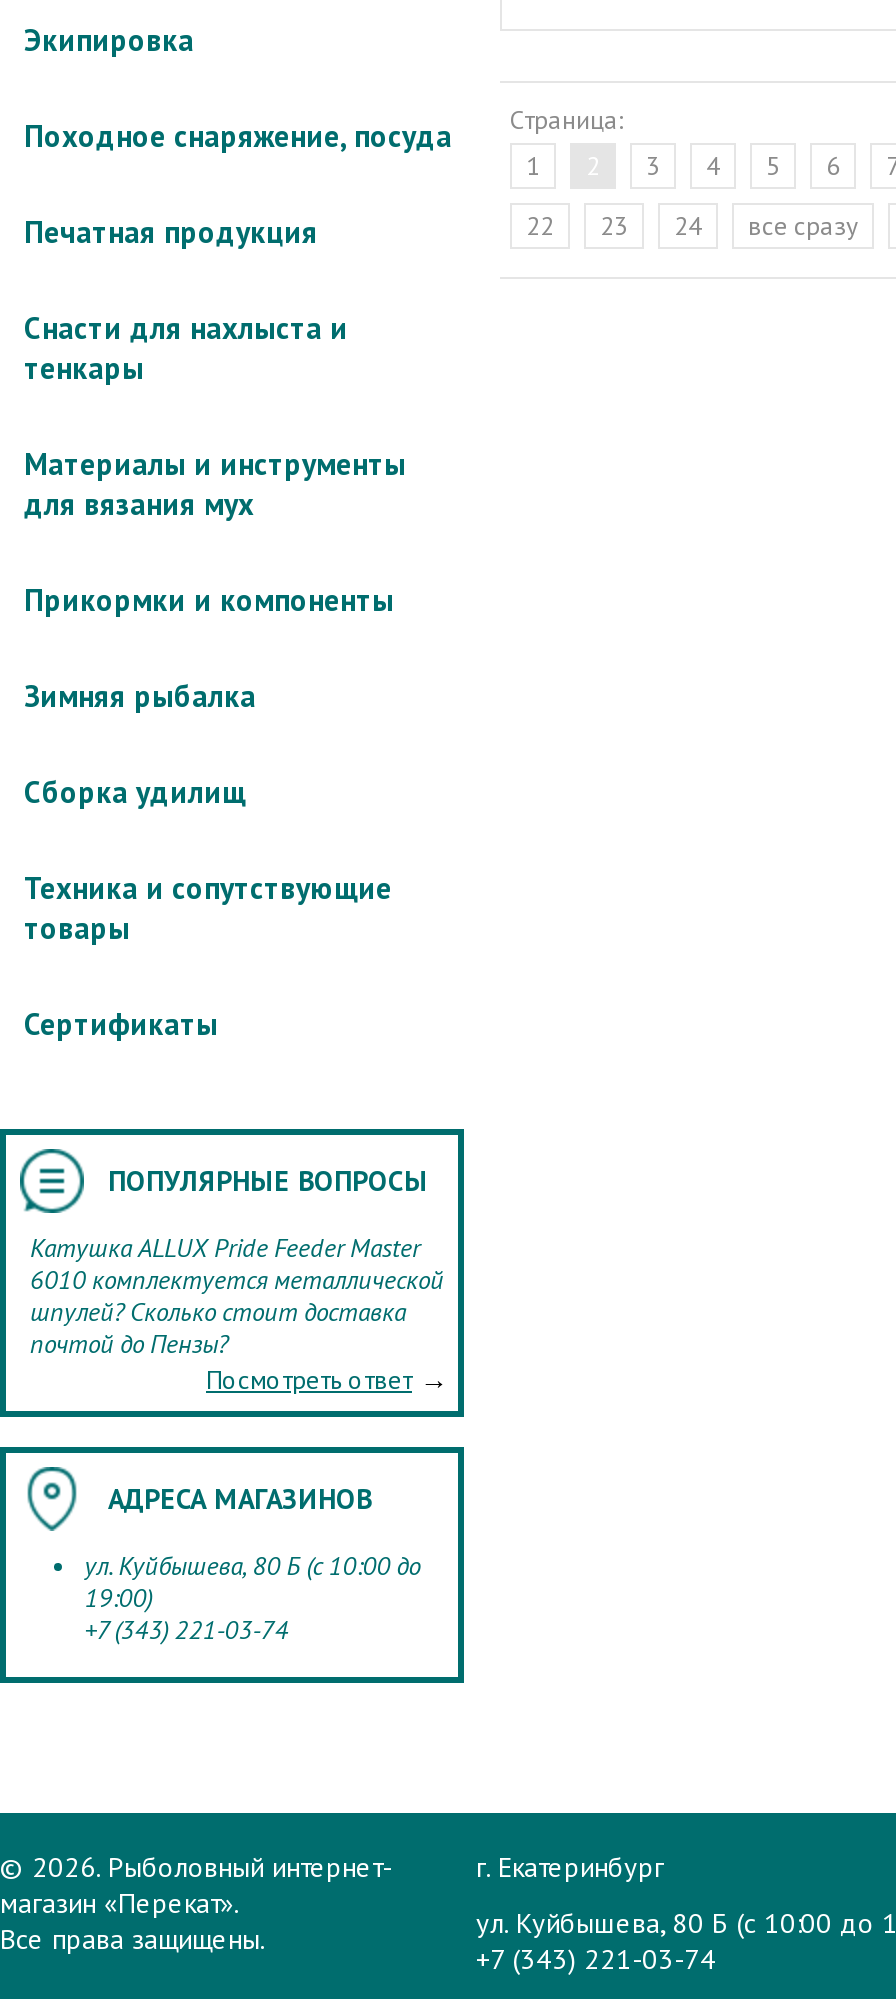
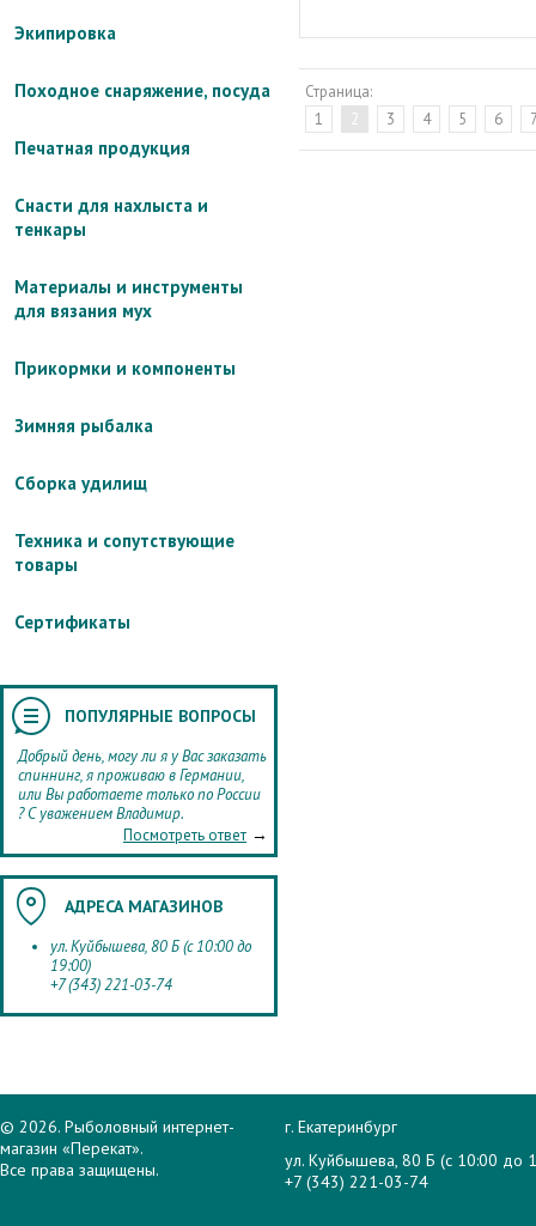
[526,209,858,243] 22 | 23 | 24 | все сразу -> none
[30,1231,444,1361] Катушка ALLUX Pride Feeder Master | 6010 комплектуется металлической | шпулей? Сколько стоит доставка | почтой до Пензы? -> [18,746,267,824] Добрый день, могу ли я у Вас заказать | спиннинг, я проживаю в Германии, | или Вы работаете только по России | ? С уважением Владимир.

